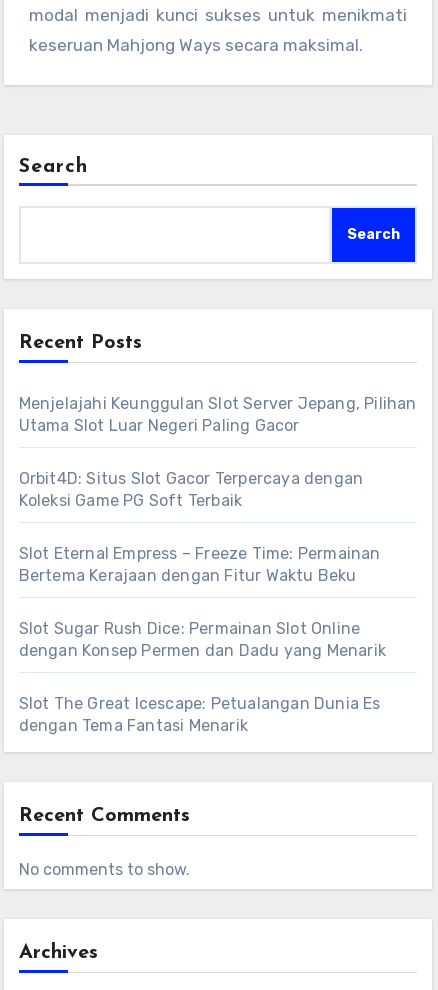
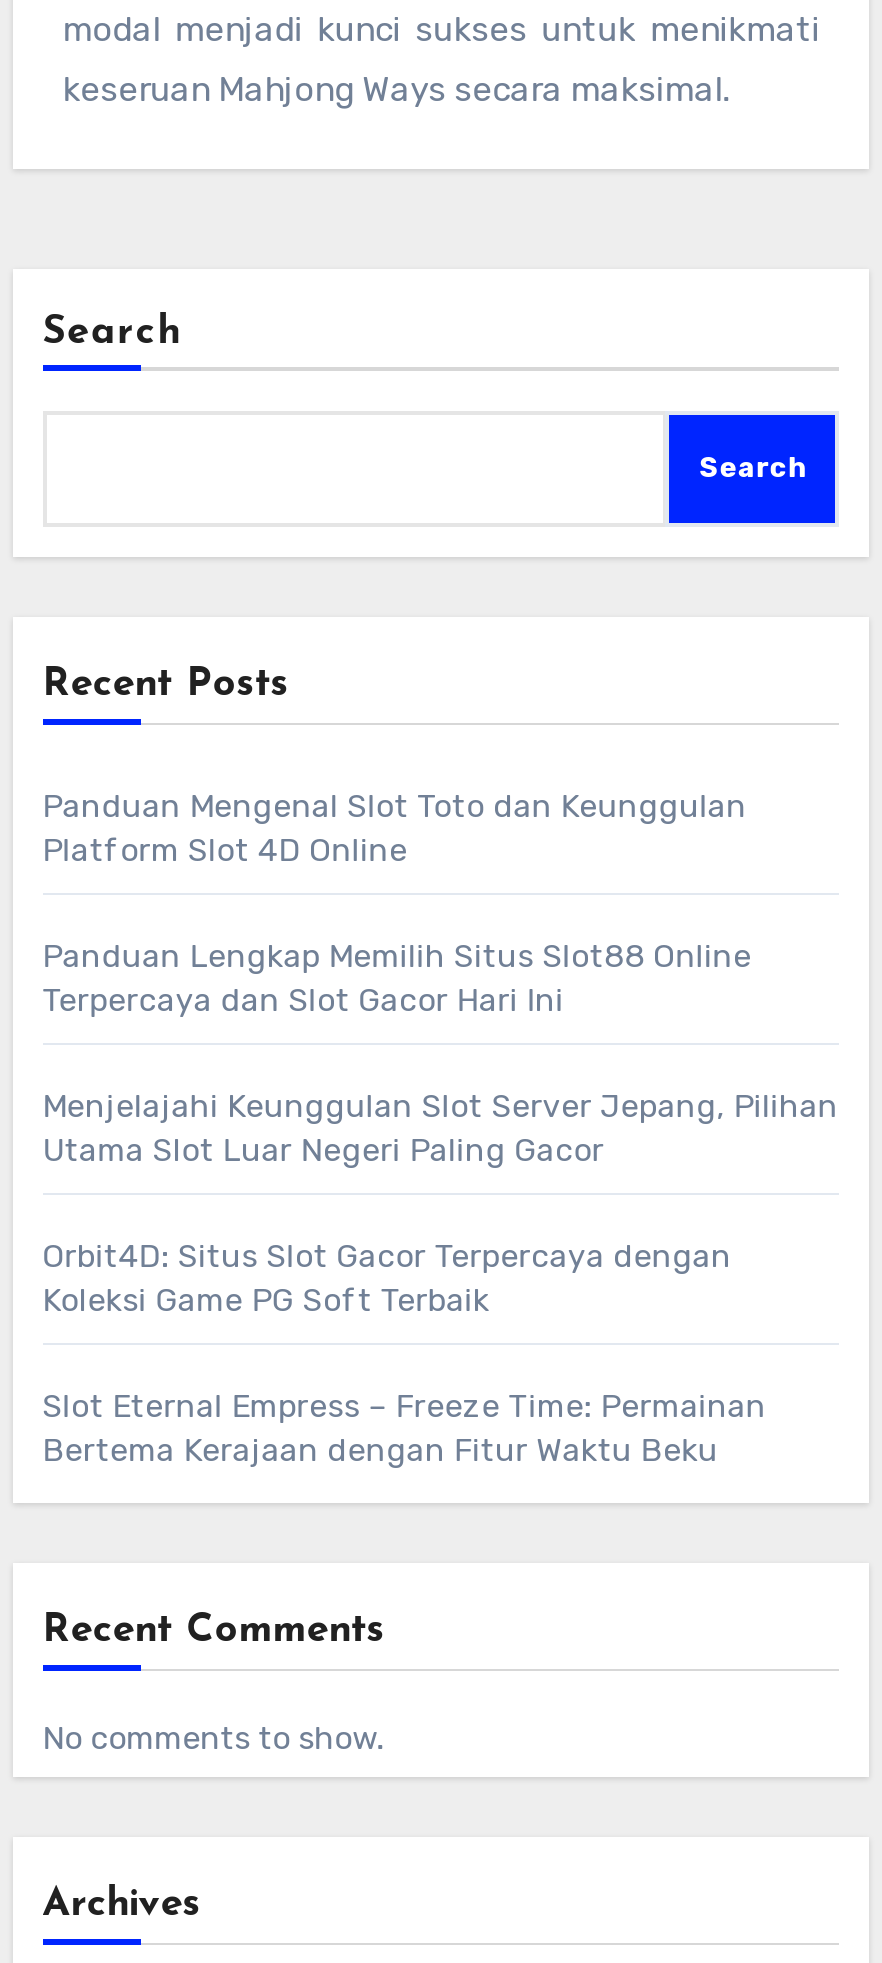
none -> [42,787,751,1019] Panduan Mengenal Slot Toto dan Keunggulan | Platform Slot 4D Online | Panduan Lengkap Memilih Situs Slot88 Online | Terpercaya dan Slot Gacor Hari Ini
moved [19,394,417,585] -> [42,1087,838,1469]: Menjelajahi Keunggulan Slot Server Jepang, Pilihan | Utama Slot Luar Negeri Paling Gacor | Orbit4D: Situs Slot Gacor Terpercaya dengan | Koleksi Game PG Soft Terbaik | Slot Eternal Empress – Freeze Time: Permainan | Bertema Kerajaan dengan Fitur Waktu Beku
[19,619,386,735] Slot Sugar Rush Dice: Permainan Slot Online | dengan Konsep Permen dan Dadu yang Menarik | Slot The Great Icescape: Petualangan Dunia Es | dengan Tema Fantasi Menarik -> none

